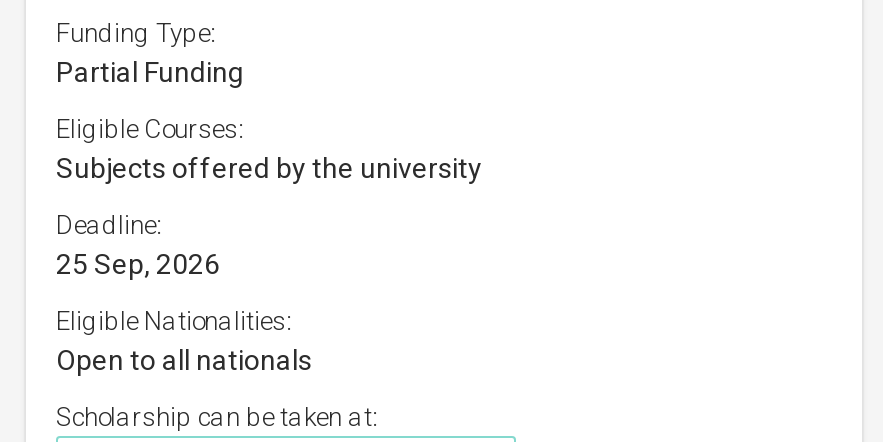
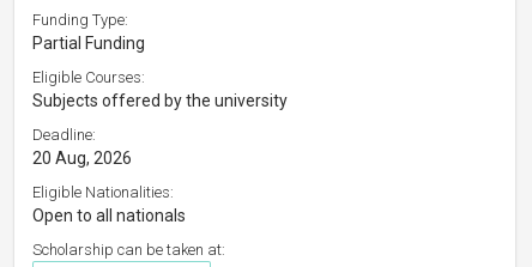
[56,248,220,280] 25 Sep, 2026 -> [32,148,132,168] 20 Aug, 2026

